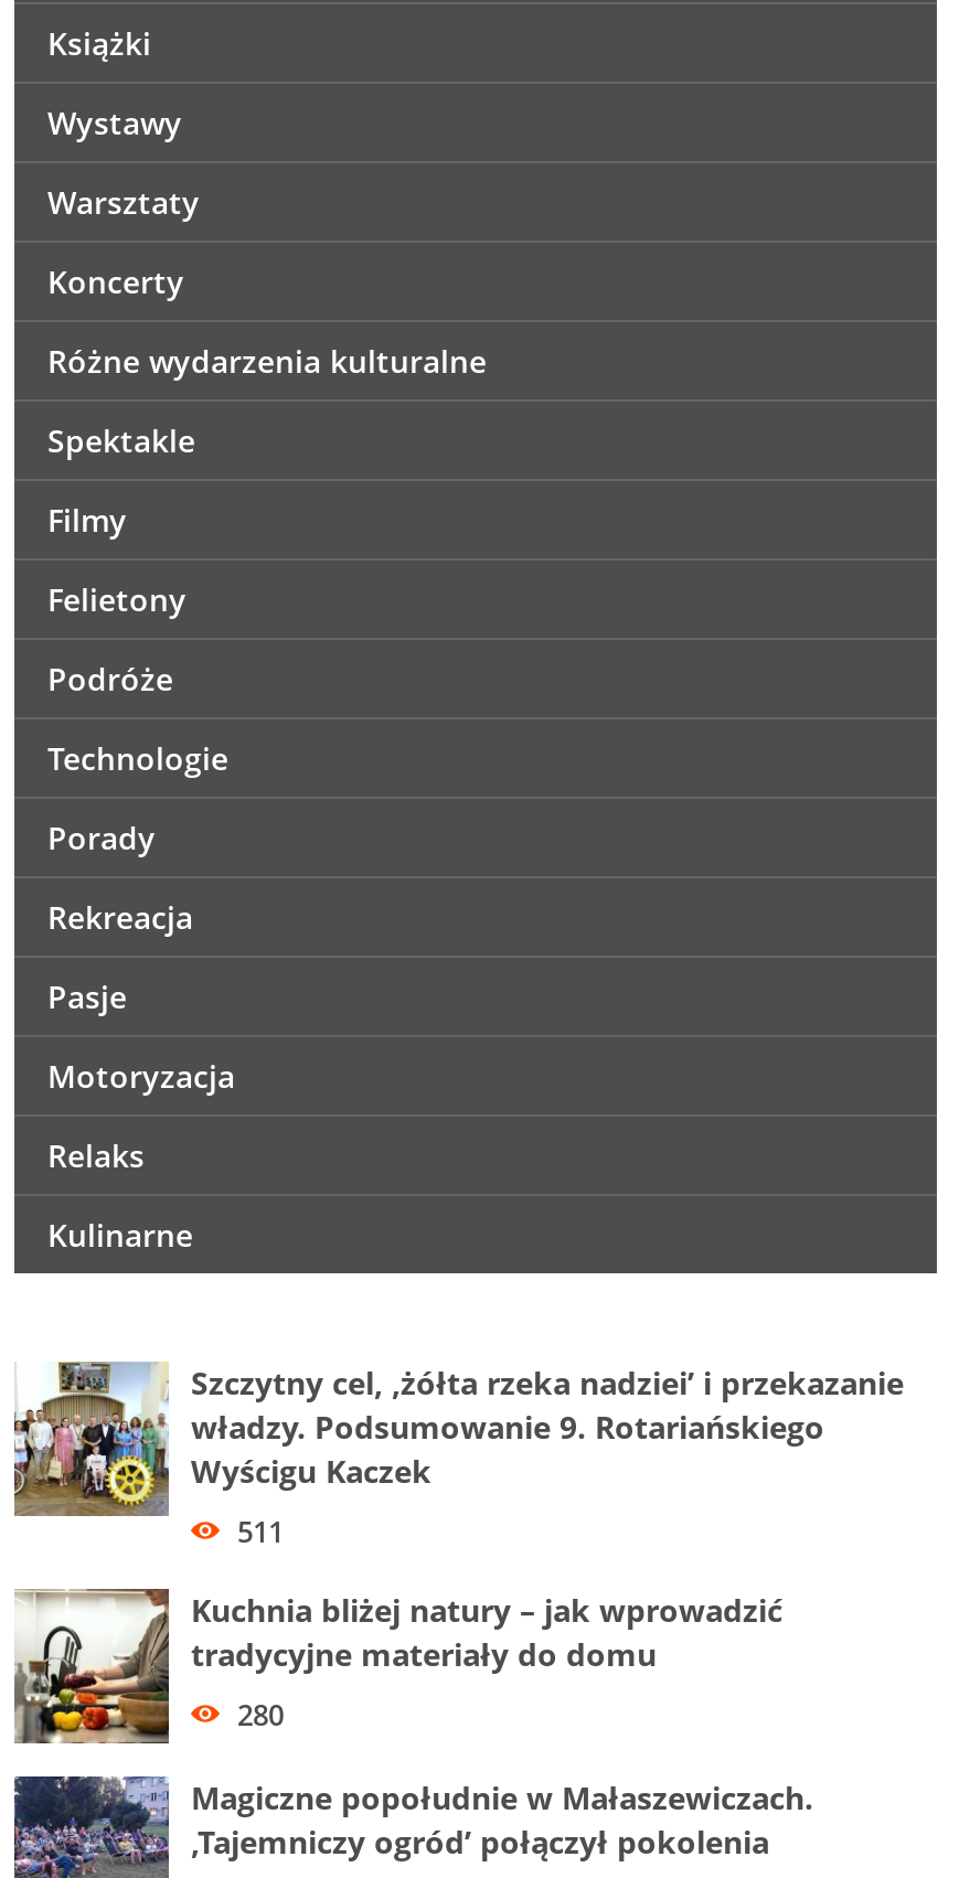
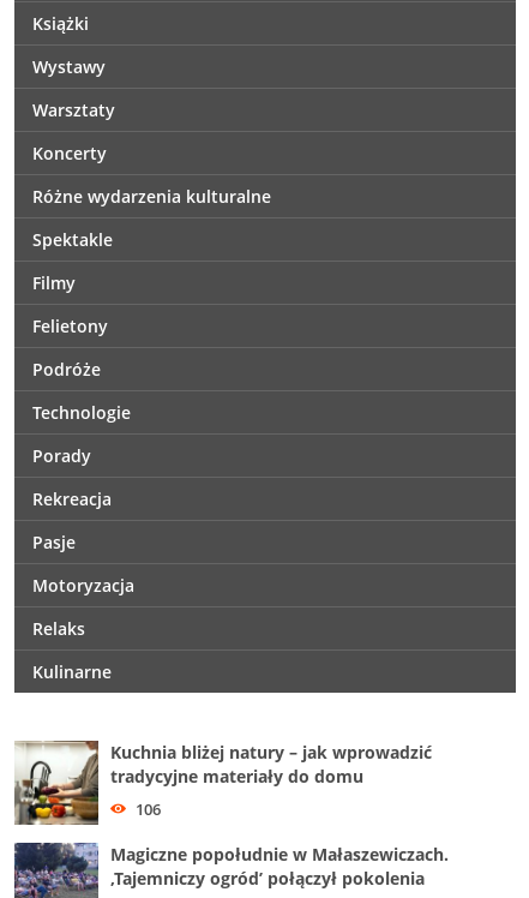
[14,1362,904,1552] [image] | Szczytny cel, ‚żółta rzeka nadziei’ i przekazanie | władzy. Podsumowanie 9. Rotariańskiego | Wyścigu Kaczek | 511 -> none
[231,1696,284,1735] 280 -> [132,799,161,820] 106

